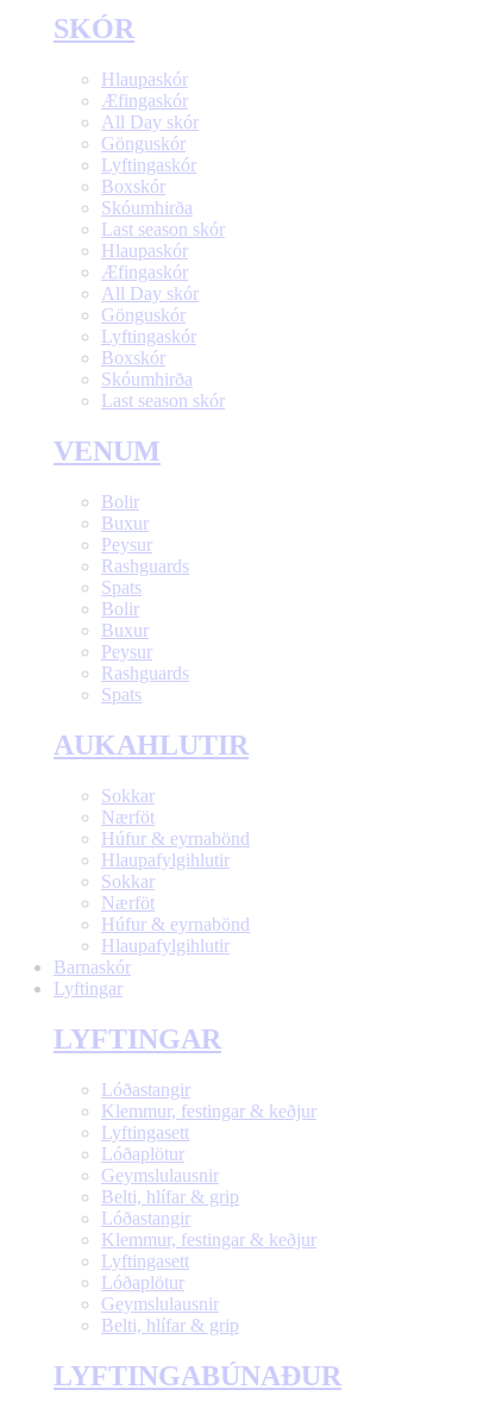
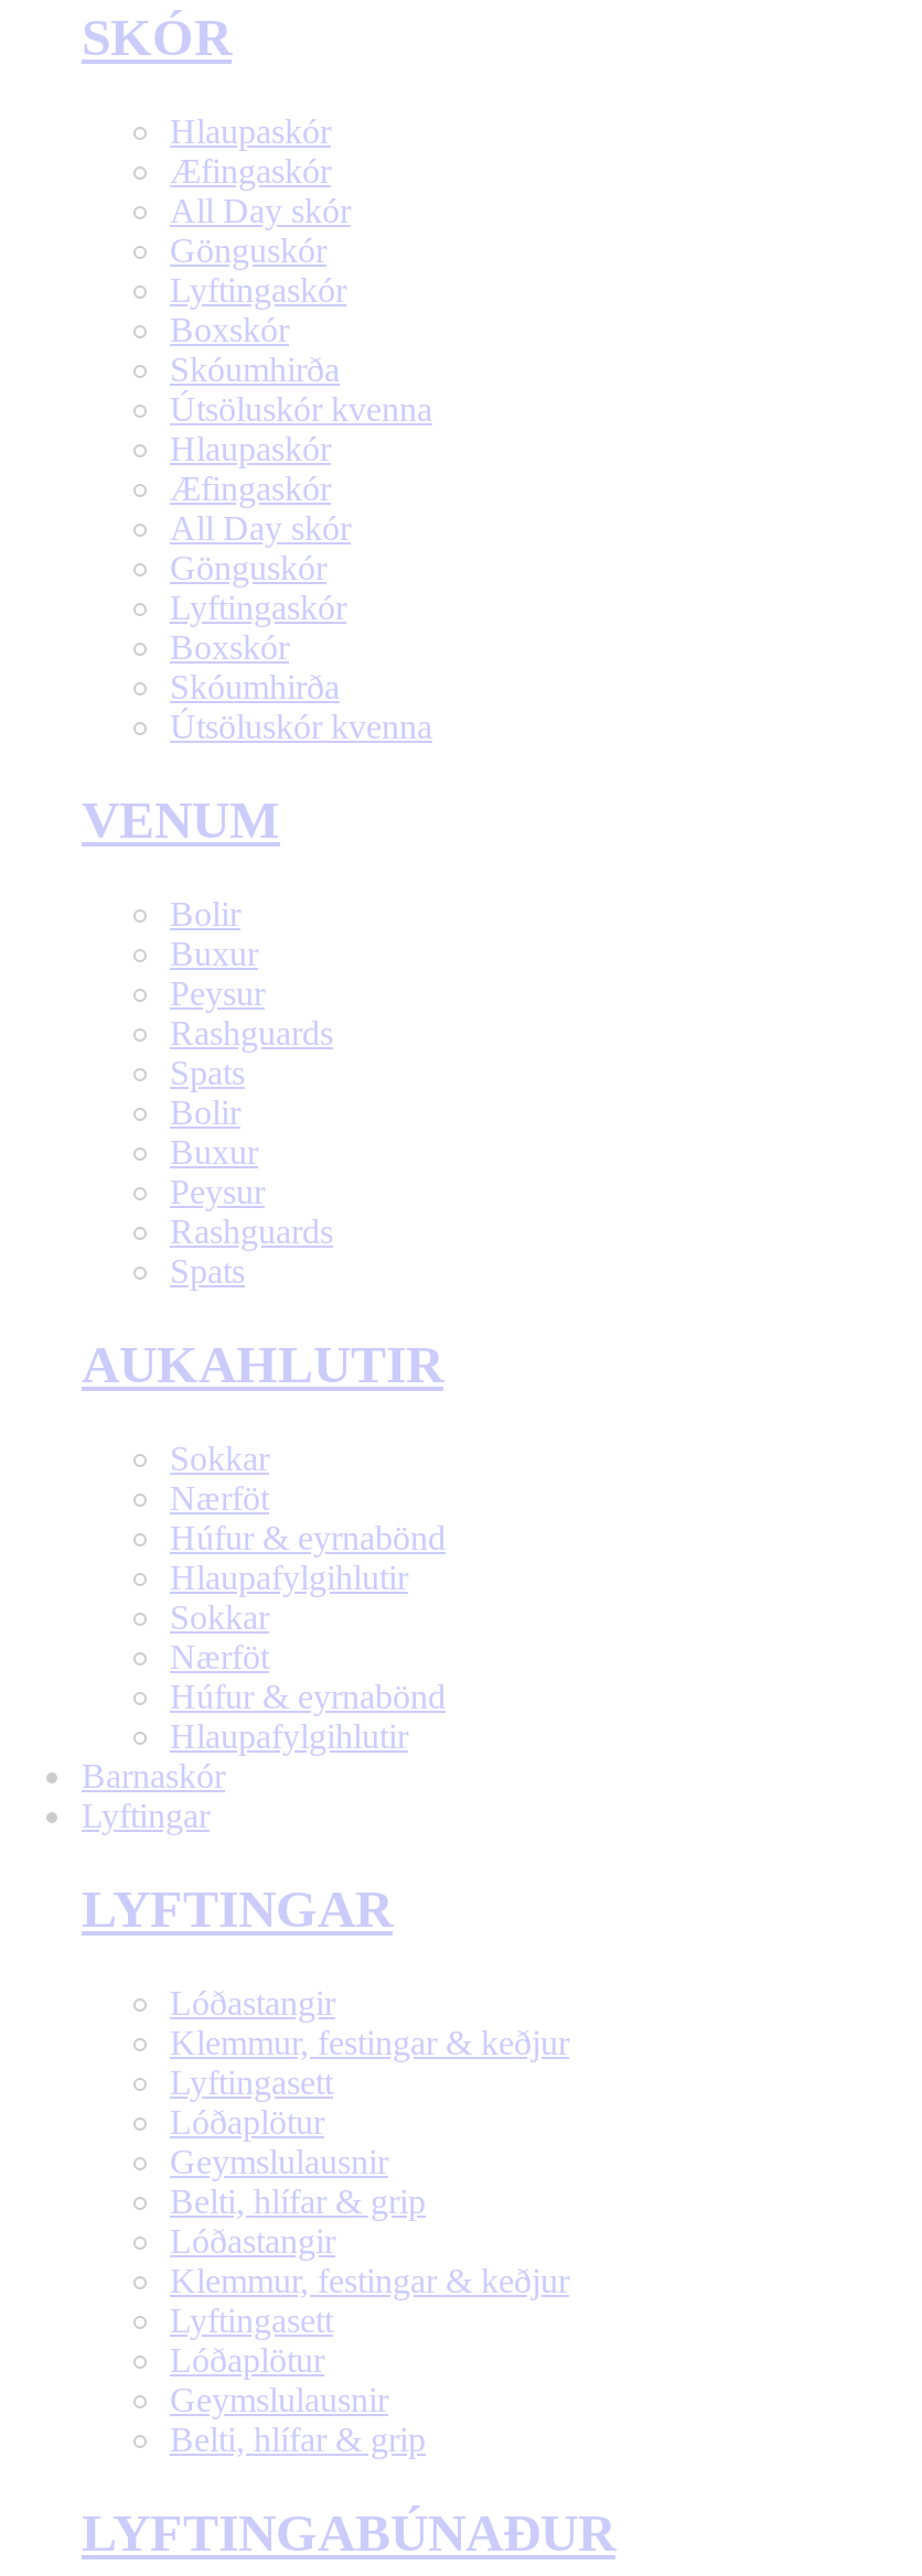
[101,219,225,240] Last season skór -> [170,391,432,428] Útsöluskór kvenna
[101,391,225,411] Last season skór -> [170,708,432,746] Útsöluskór kvenna

